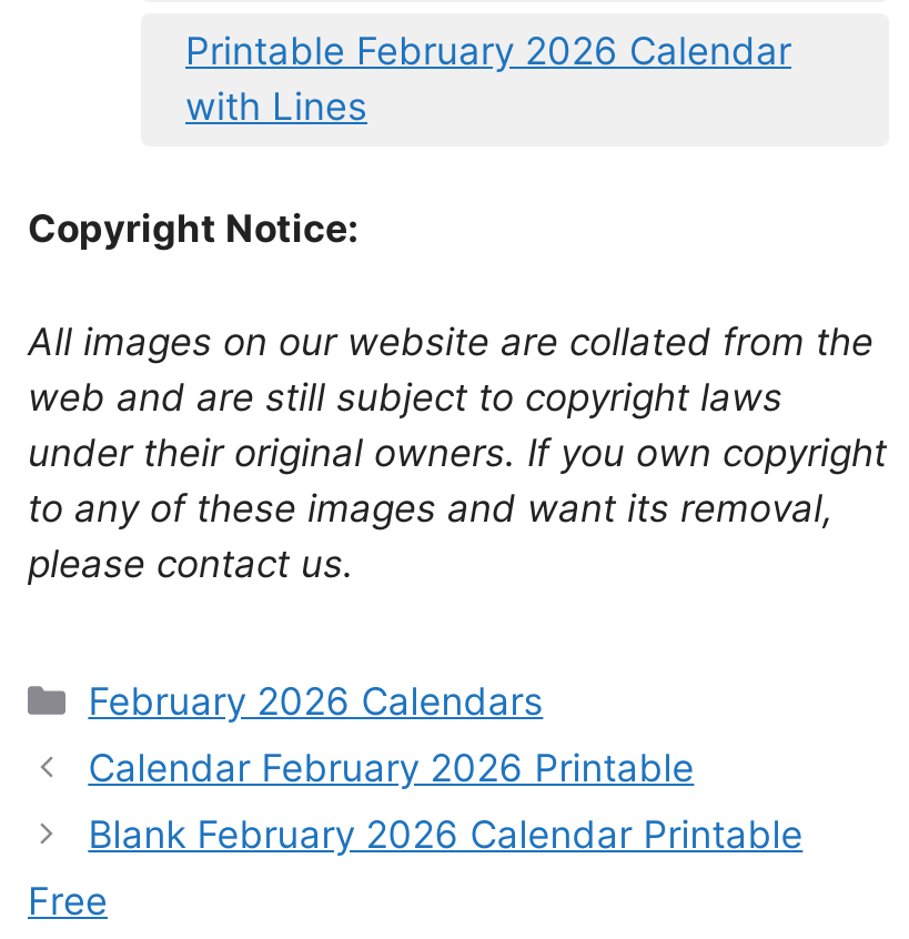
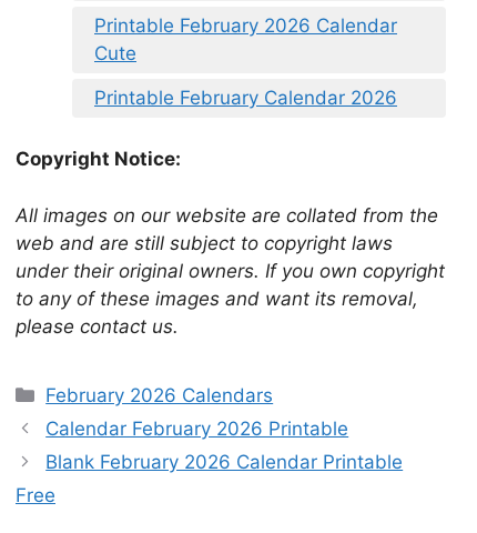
[185,84,367,128] with Lines -> [94,42,397,109] Cute | Printable February Calendar 2026

